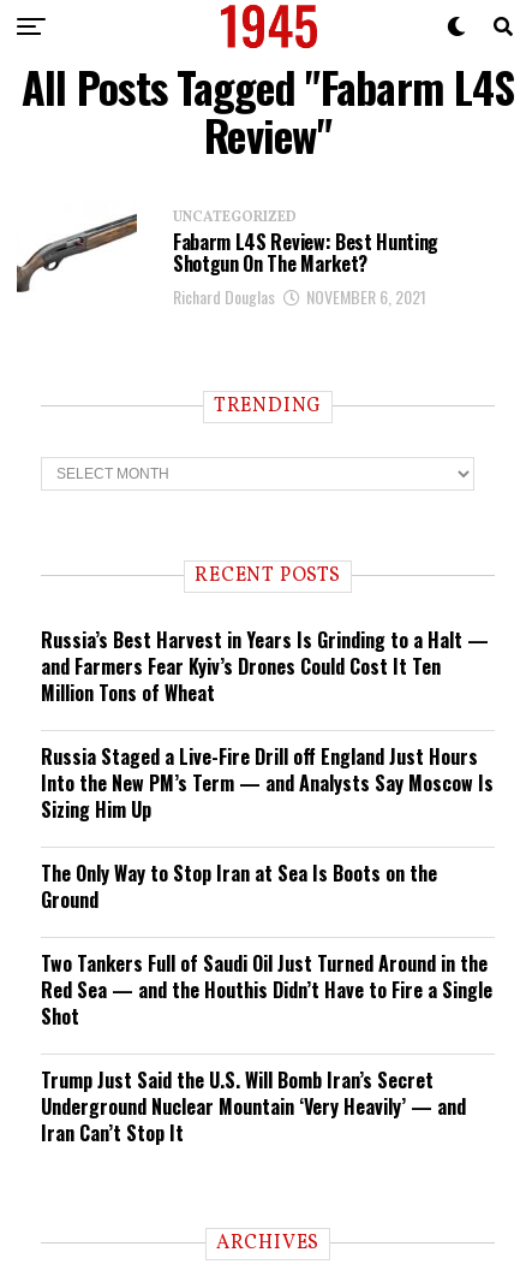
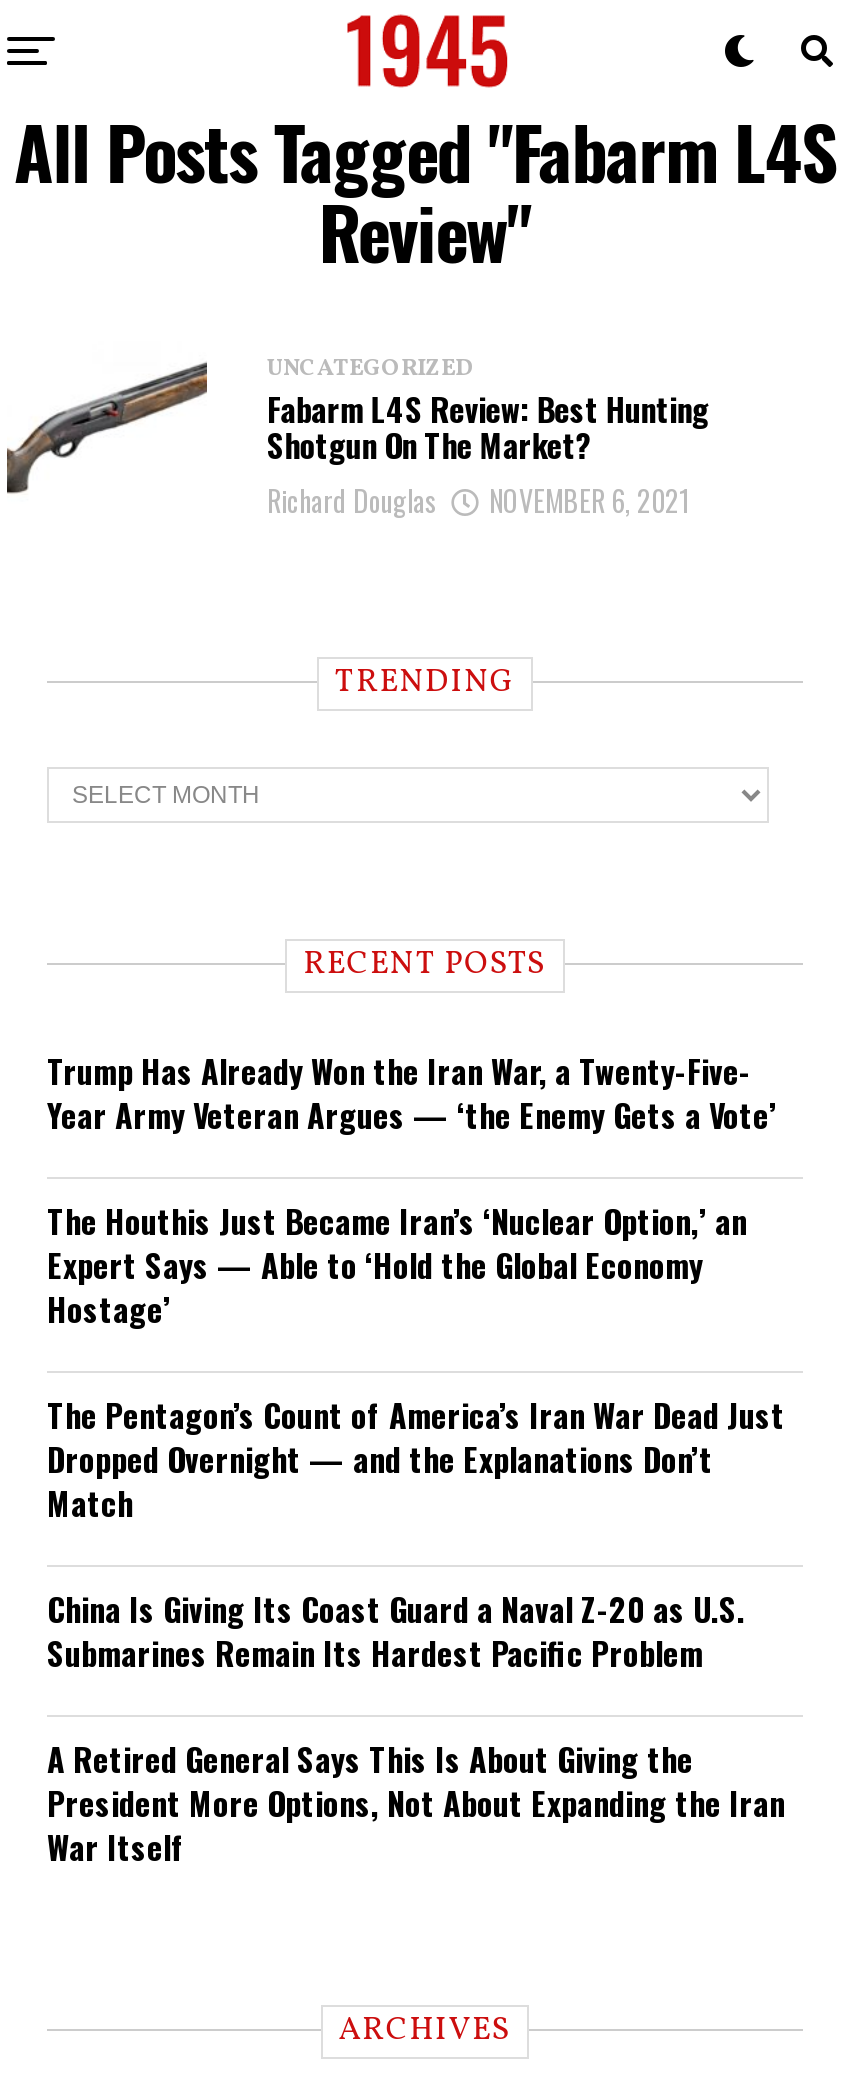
[41,625,489,707] Russia’s Best Harvest in Years Is Grinding to a Halt — | and Farmers Fear Kyiv’s Drones Could Cost It Ten | Million Tons of Wheat -> [47,1047,777,1139] Trump Has Already Won the Iran War, a Twenty-Five- | Year Army Veteran Argues — ‘the Enemy Gets a Vote’
[41,742,494,824] Russia Staged a Live-Fire Drill off England Just Hours | Into the New PM’s Term — and Analysts Say Moscow Is | Sizing Him Up -> [47,1197,747,1333] The Houthis Just Became Iran’s ‘Nuclear Option,’ an | Expert Says — Able to ‘Hold the Global Economy | Hostage’
[41,859,437,914] The Only Way to Stop Iran at Sea Is Boots on the | Ground -> [47,1391,785,1527] The Pentagon’s Count of America’s Iran War Dead Just | Dropped Overnight — and the Explanations Don’t | Match
[41,949,492,1031] Two Tankers Full of Saudi Oil Just Turned Around in the | Red Sea — and the Houthis Didn’t Have to Fire a Single | Shot -> [47,1585,745,1677] China Is Giving Its Coast Guard a Naval Z-20 as U.S. | Submarines Remain Its Hardest Pacific Problem
[41,1066,466,1147] Trump Just Said the U.S. Will Bomb Iran’s Secret | Underground Nuclear Mountain ‘Very Heavily’ — and | Iran Can’t Stop It -> [47,1735,785,1871] A Retired General Says This Is About Giving the | President More Options, Not About Expanding the Iran | War Itself

